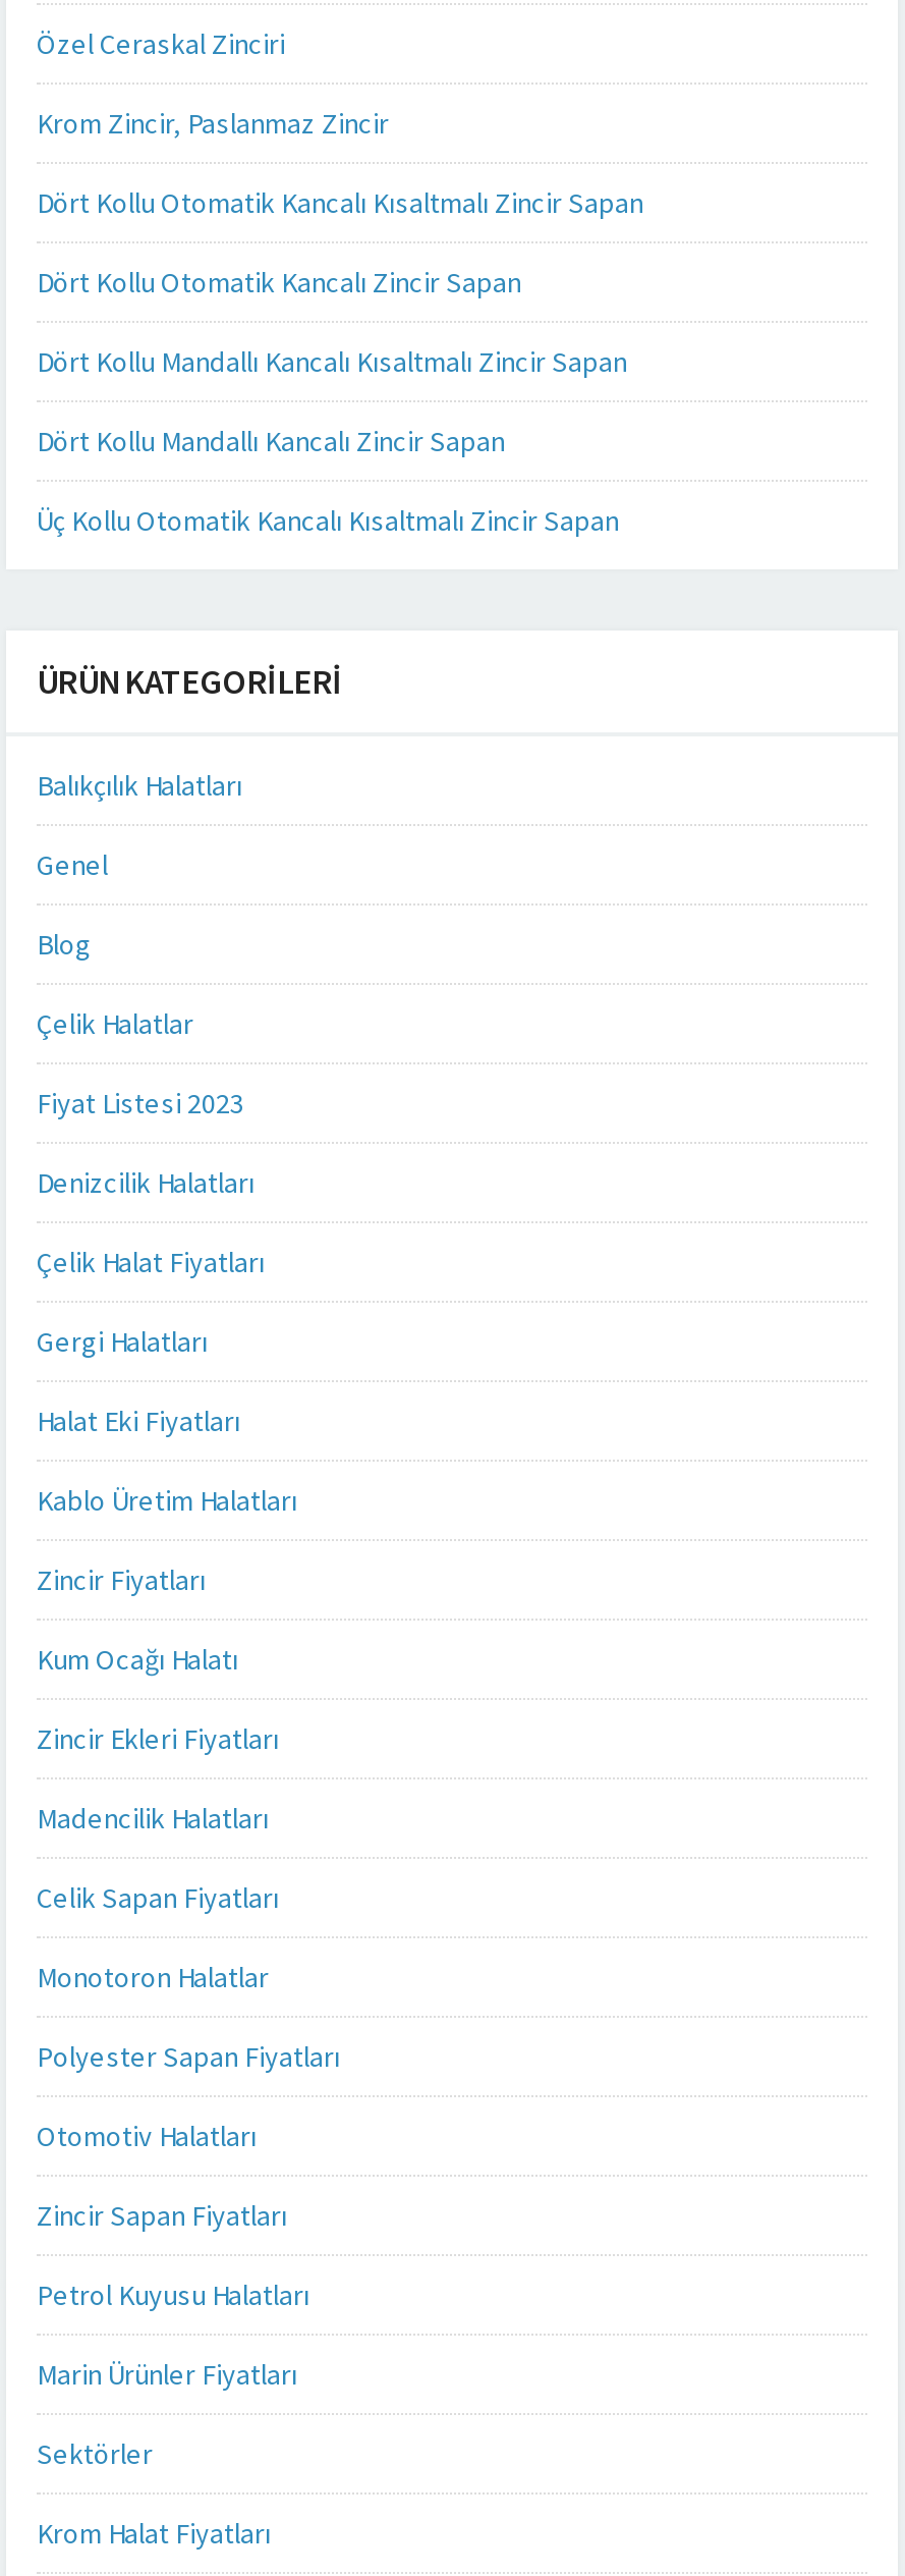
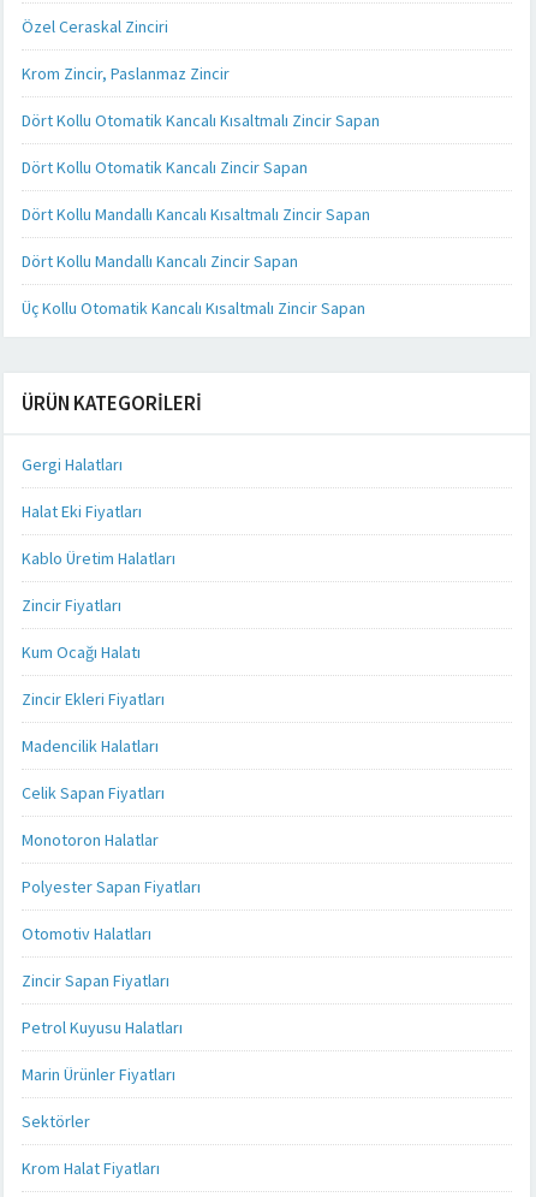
[37,766,265,1280] Balıkçılık Halatları | Genel | Blog | Çelik Halatlar | Fiyat Listesi 2023 | Denizcilik Halatları | Çelik Halat Fiyatları -> none

